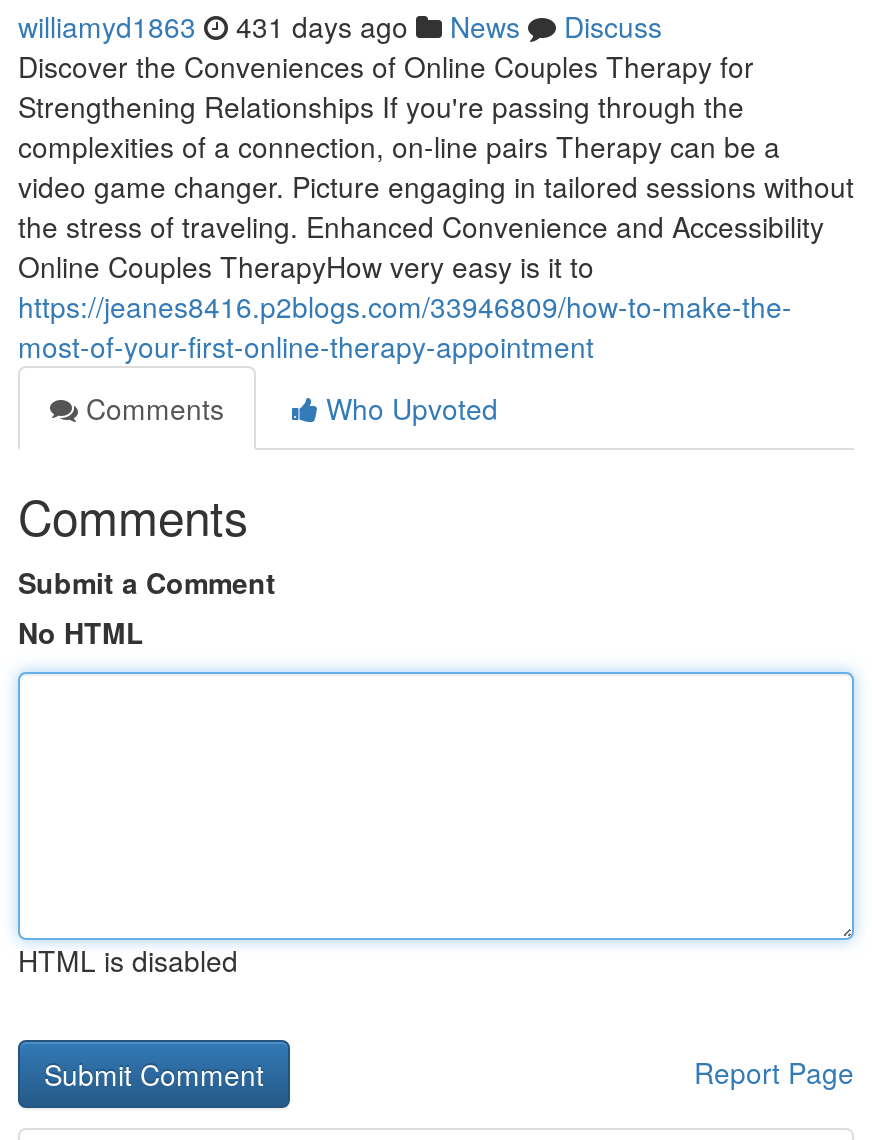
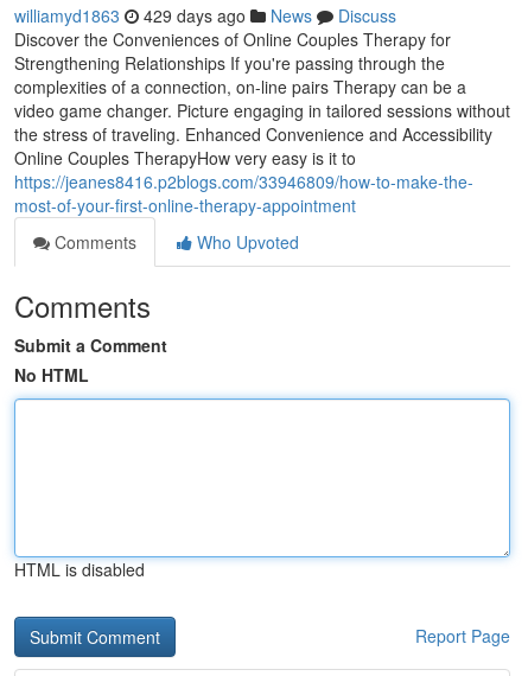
[18,6,662,46] williamyd1863 431 days ago News Discuss -> [14,4,396,27] williamyd1863 429 days ago News Discuss

